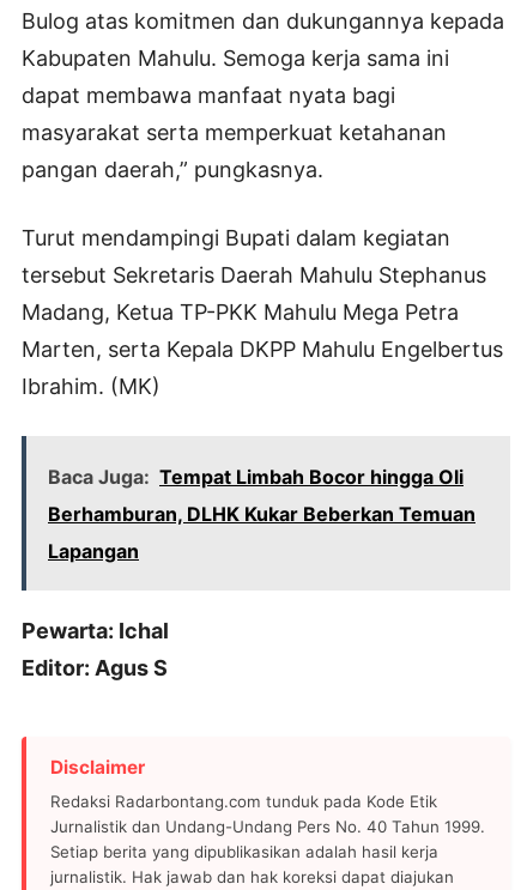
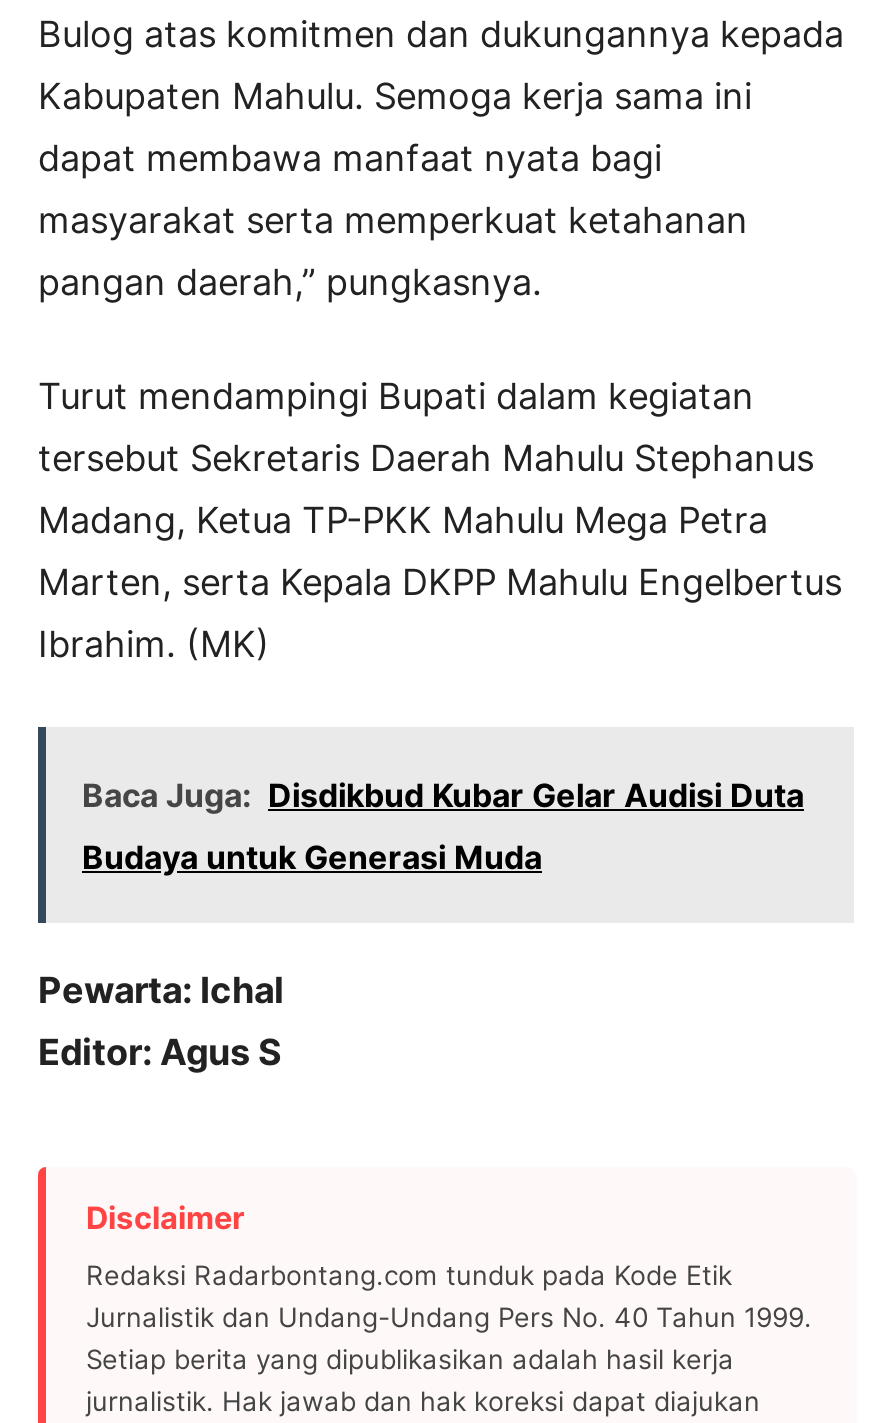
[48,465,475,563] Baca Juga: Tempat Limbah Bocor hingga Oli | Berhamburan, DLHK Kukar Beberkan Temuan | Lapangan -> [82,775,804,877] Baca Juga: Disdikbud Kubar Gelar Audisi Duta | Budaya untuk Generasi Muda

